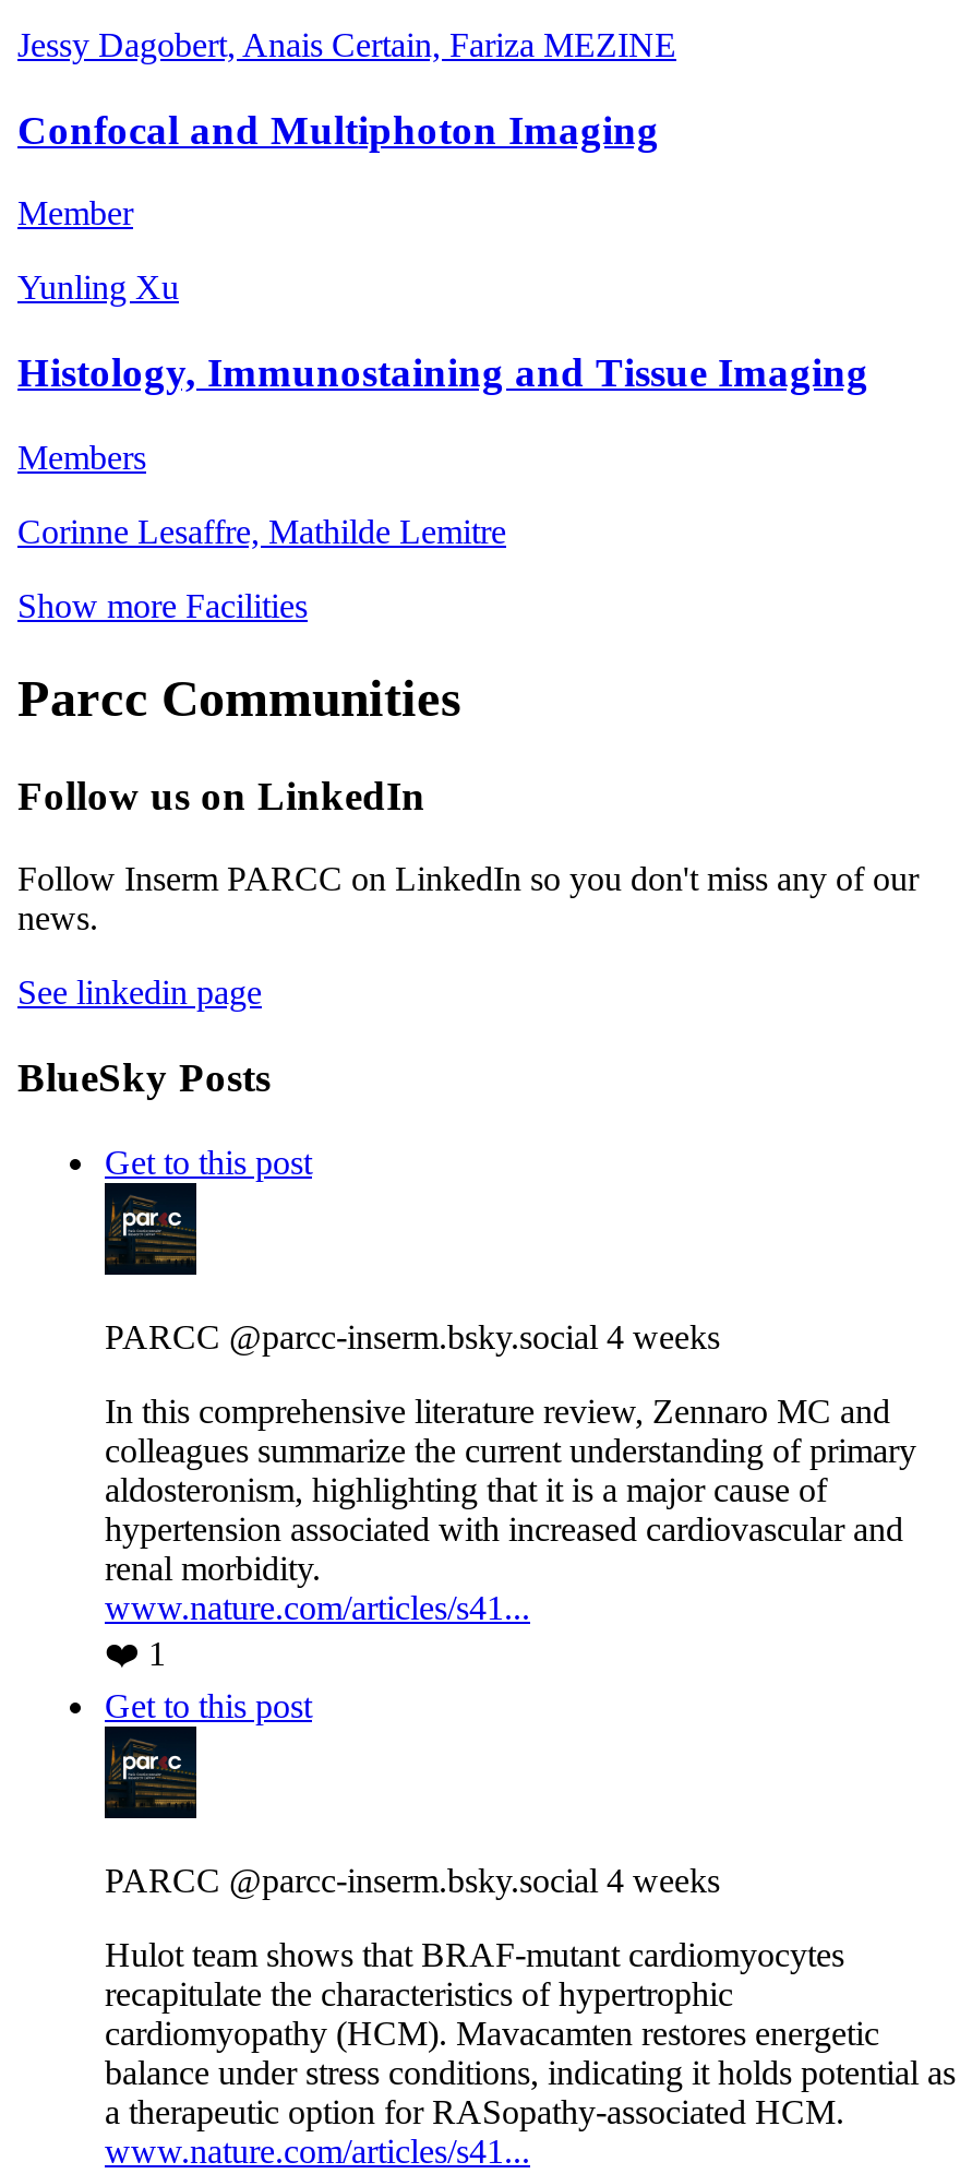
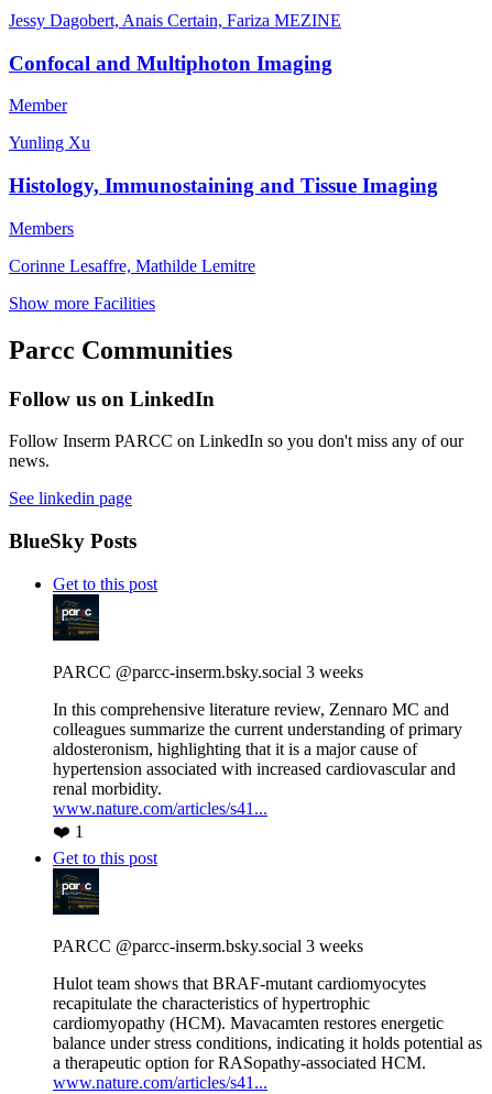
[105,1318,720,1355] PARCC @parcc-inserm.bsky.social 4 weeks -> [53,662,363,681] PARCC @parcc-inserm.bsky.social 3 weeks
[105,1861,720,1898] PARCC @parcc-inserm.bsky.social 4 weeks -> [53,936,363,955] PARCC @parcc-inserm.bsky.social 3 weeks

